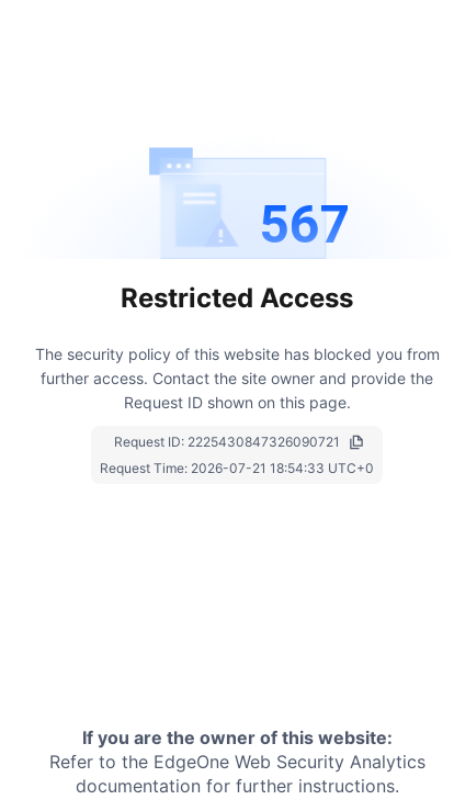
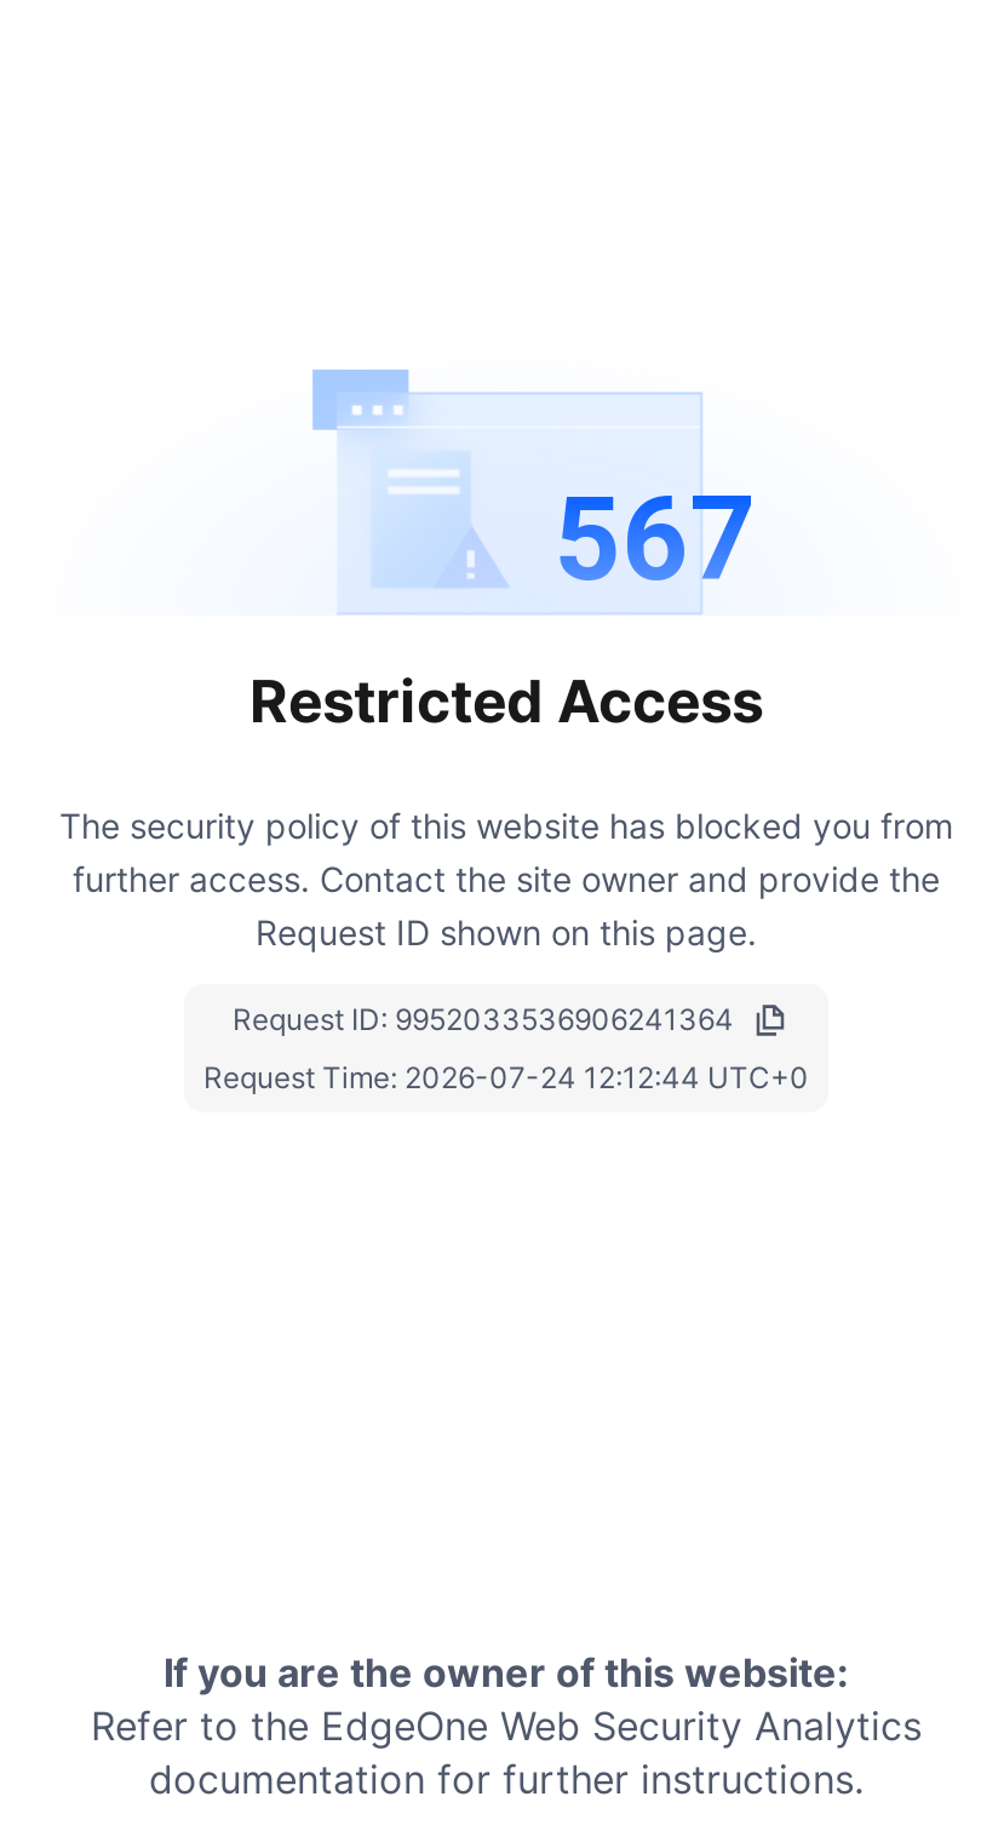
[113,433,339,450] Request ID: 2225430847326090721 -> [233,1000,734,1036] Request ID: 9952033536906241364
[100,459,374,476] Request Time: 2026-07-21 18:54:33 UTC+0 -> [203,1058,809,1095] Request Time: 2026-07-24 12:12:44 UTC+0

